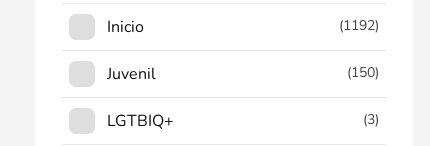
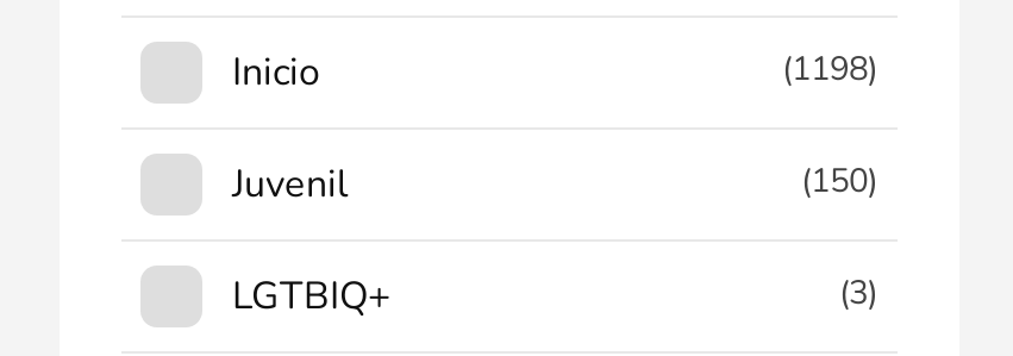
[338,16,378,35] (1192) -> [782,46,877,91] (1198)

